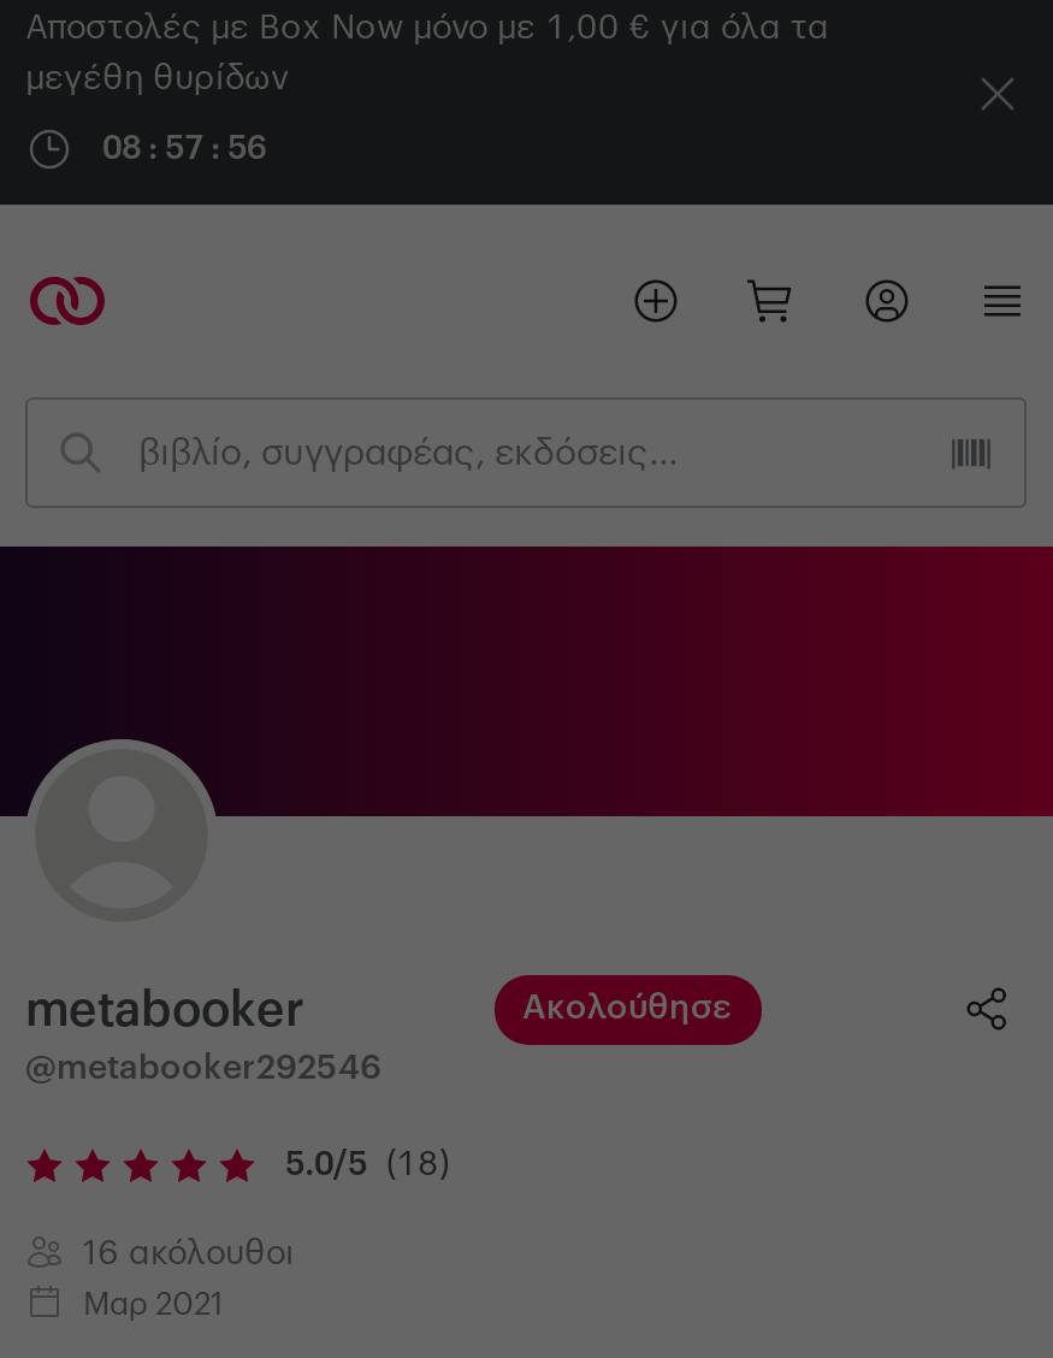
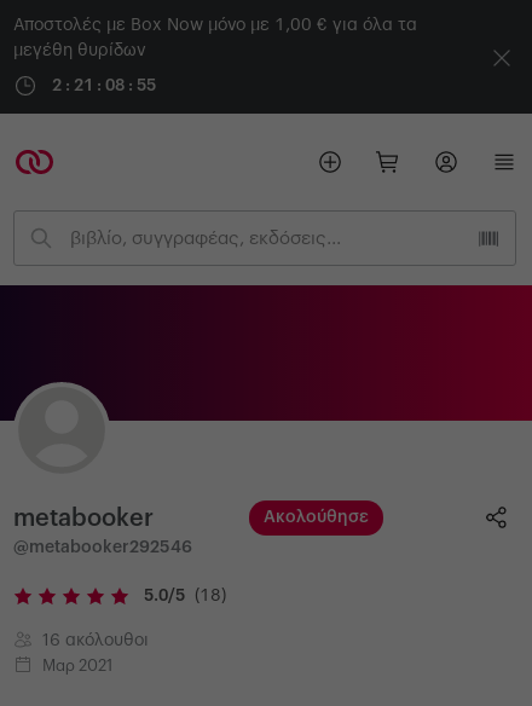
[102,132,266,166] 08 : 57 : 56 -> [52,77,156,94] 2 : 21 : 08 : 55

